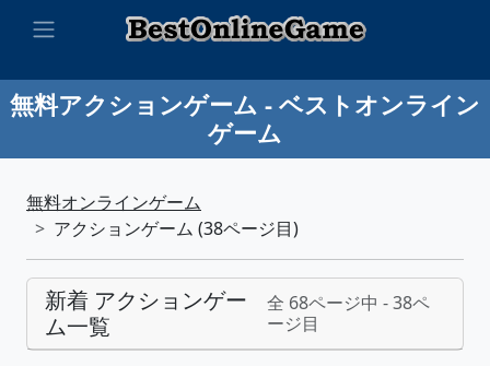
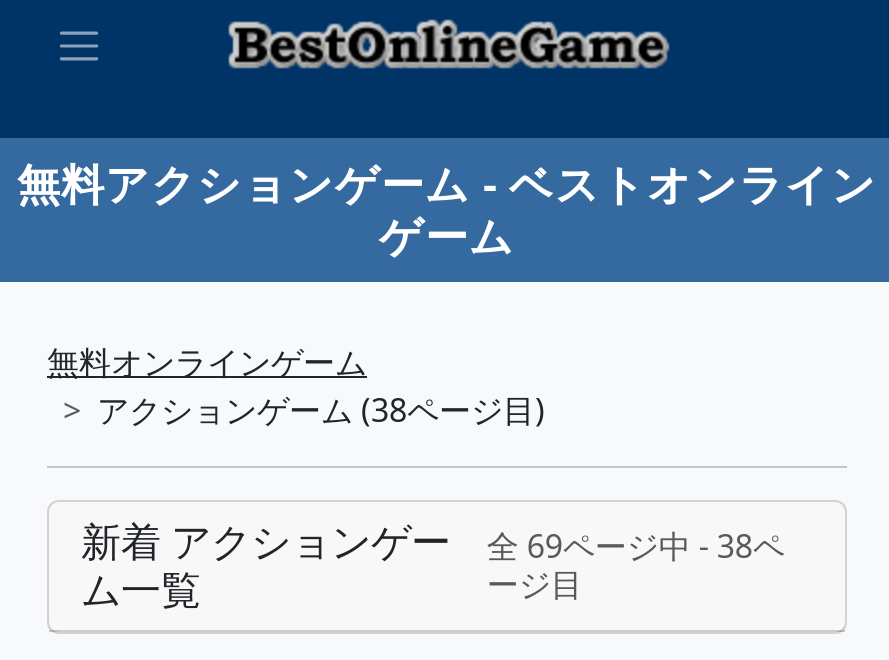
[267,291,430,315] 全 68ページ中 - 38ペ -> [487,524,785,568] 全 69ページ中 - 38ペ

